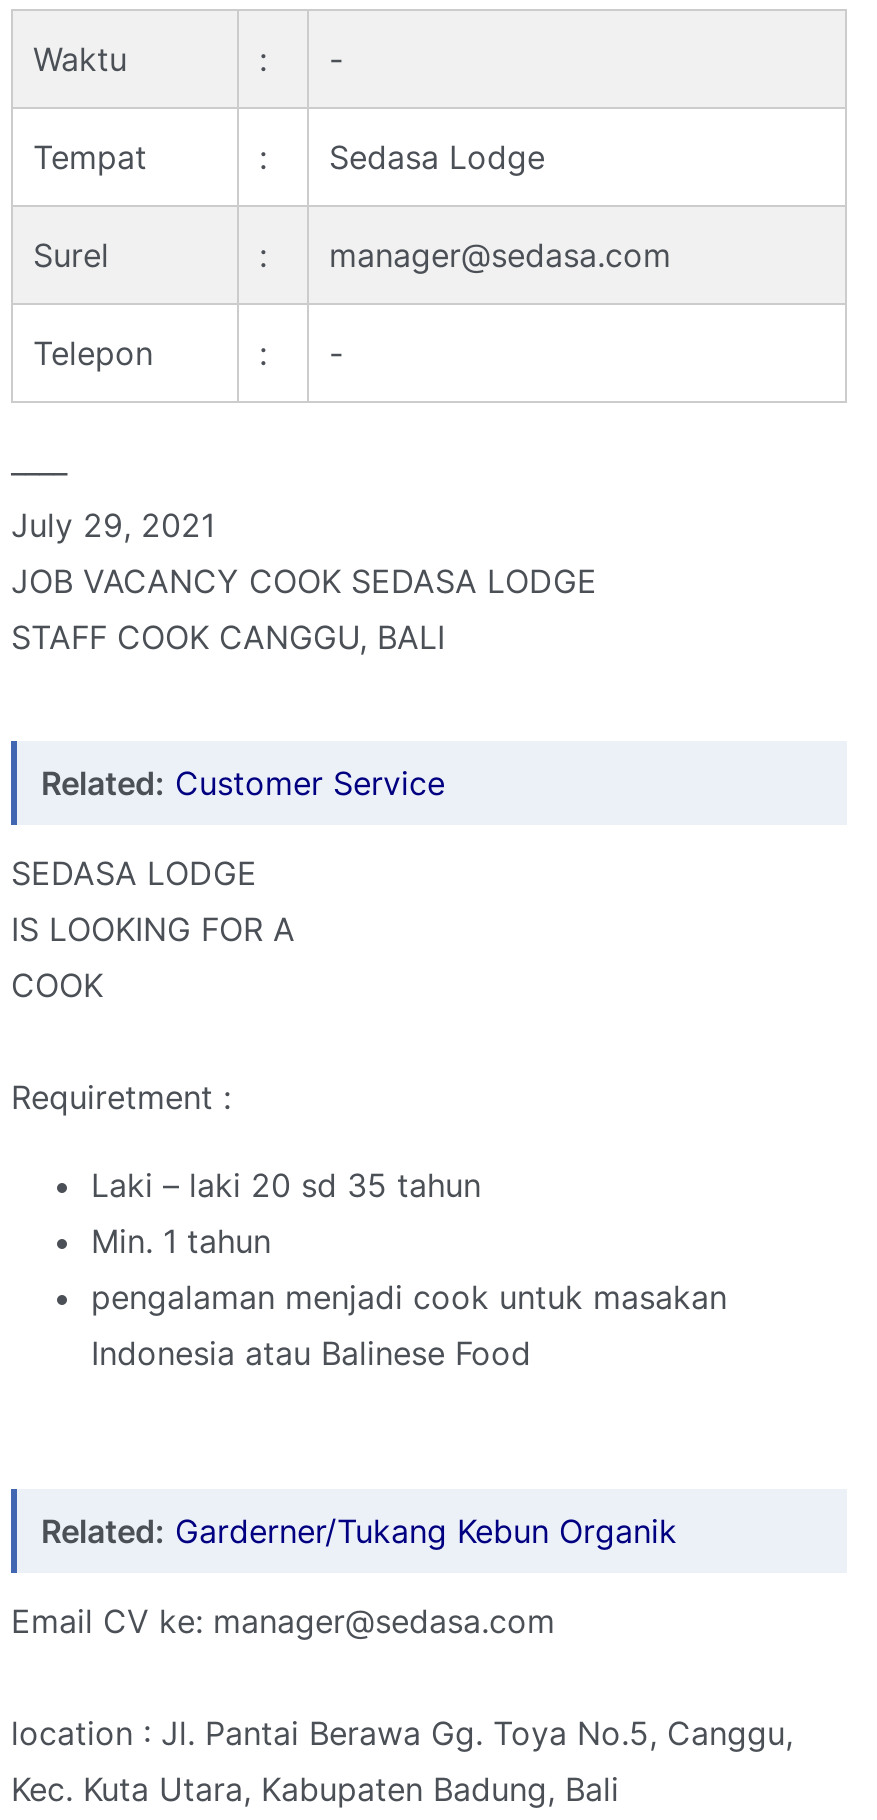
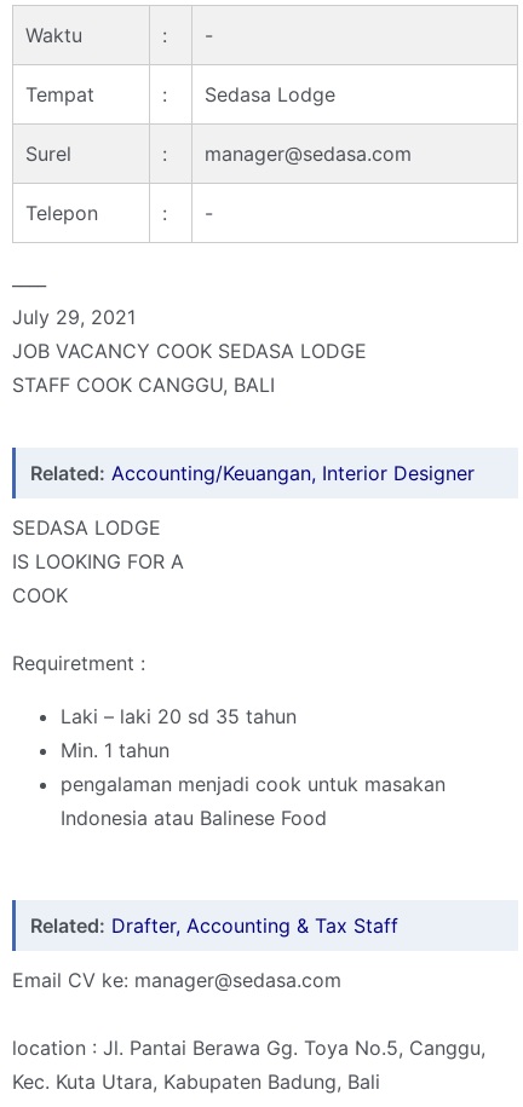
[41,764,445,804] Related: Customer Service -> [30,461,475,486] Related: Accounting/Keuangan, Interior Designer
[41,1512,677,1552] Related: Garderner/Tukang Kebun Organik -> [30,914,398,938] Related: Drafter, Accounting & Tax Staff

